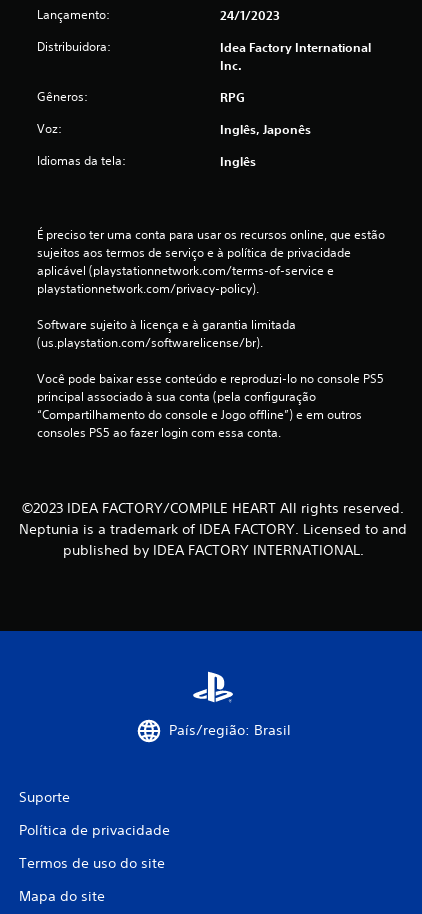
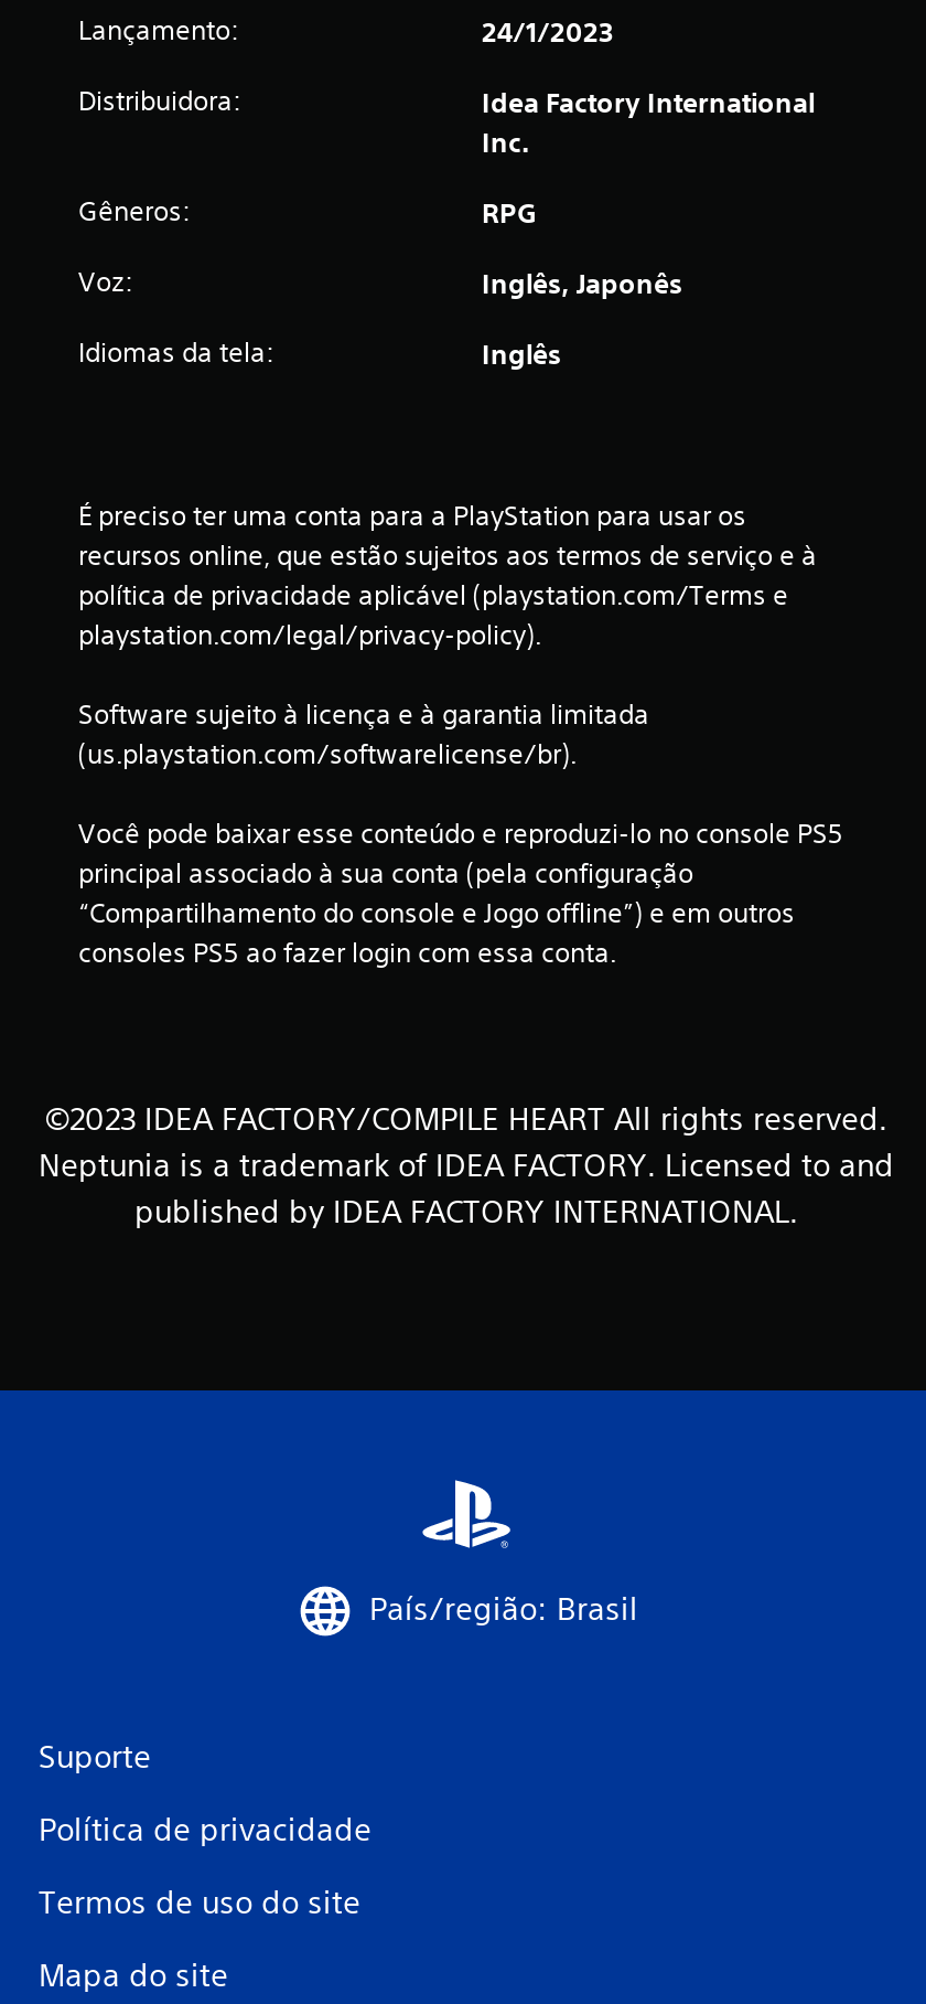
[37,226,385,297] É preciso ter uma conta para usar os recursos online, que estão | sujeitos aos termos de serviço e à política de privacidade | aplicável (playstationnetwork.com/terms-of-service e | playstationnetwork.com/privacy-policy). -> [78,496,817,653] É preciso ter uma conta para a PlayStation para usar os | recursos online, que estão sujeitos aos termos de serviço e à | política de privacidade aplicável (playstation.com/Terms e | playstation.com/legal/privacy-policy).

